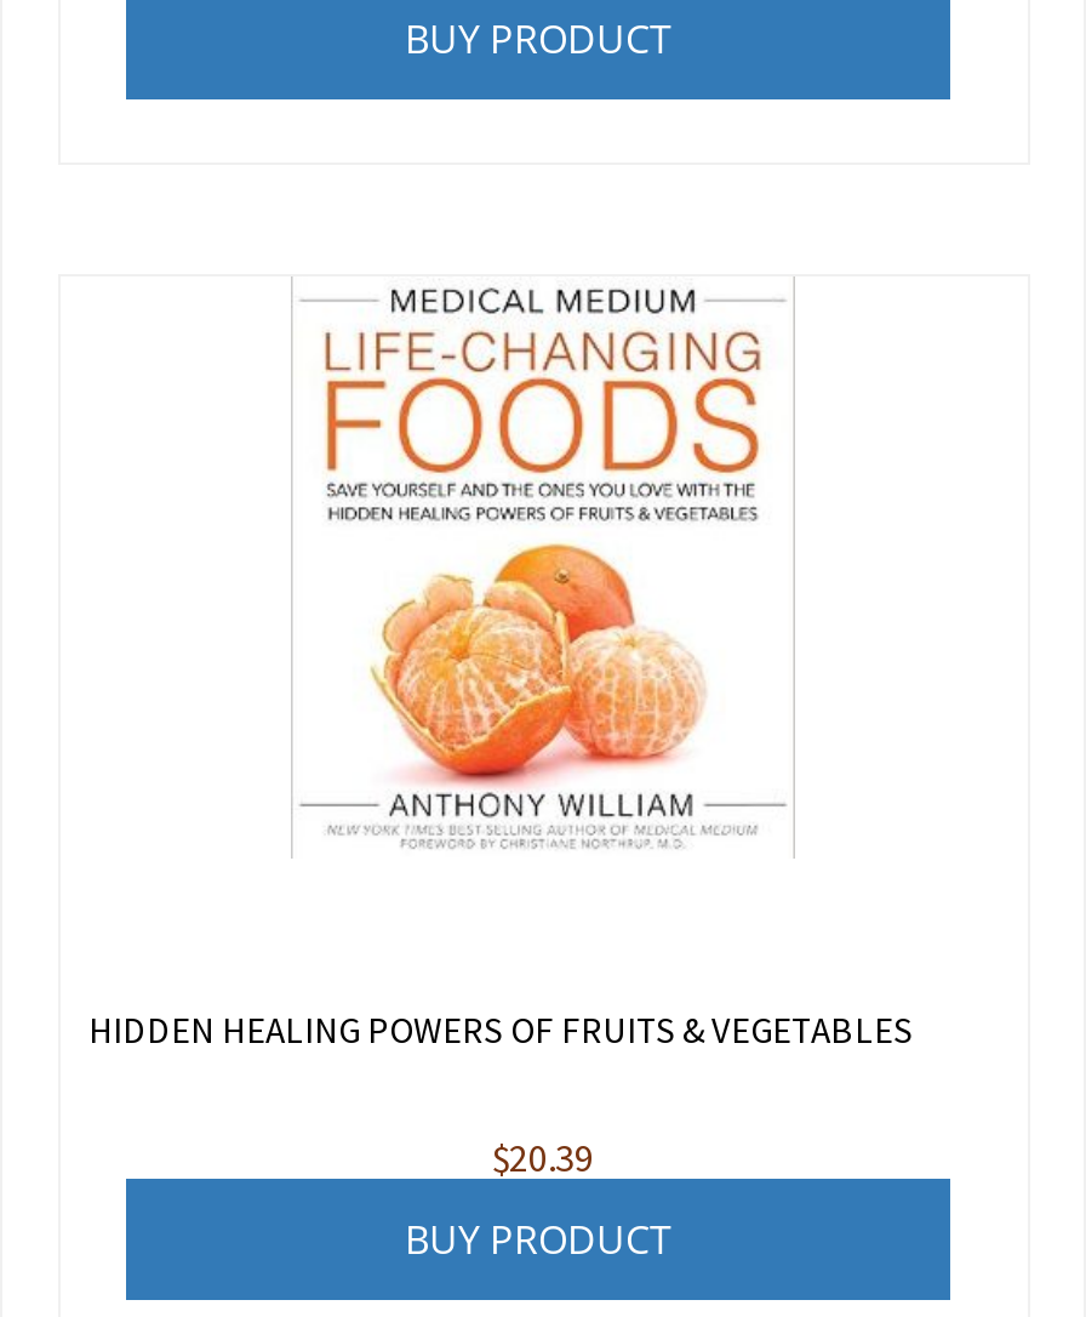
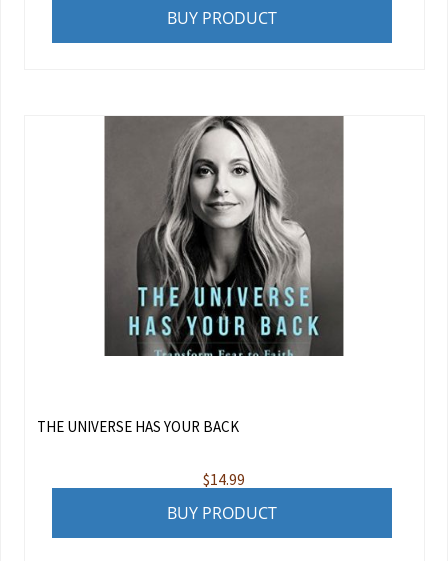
[252,276,834,859] [image] -> [103,115,345,357] [image]
[88,1007,913,1053] HIDDEN HEALING POWERS OF FRUITS & VEGETABLES -> [36,417,238,436] THE UNIVERSE HAS YOUR BACK
[492,1132,594,1181] $20.39 -> [203,469,245,489] $14.99

